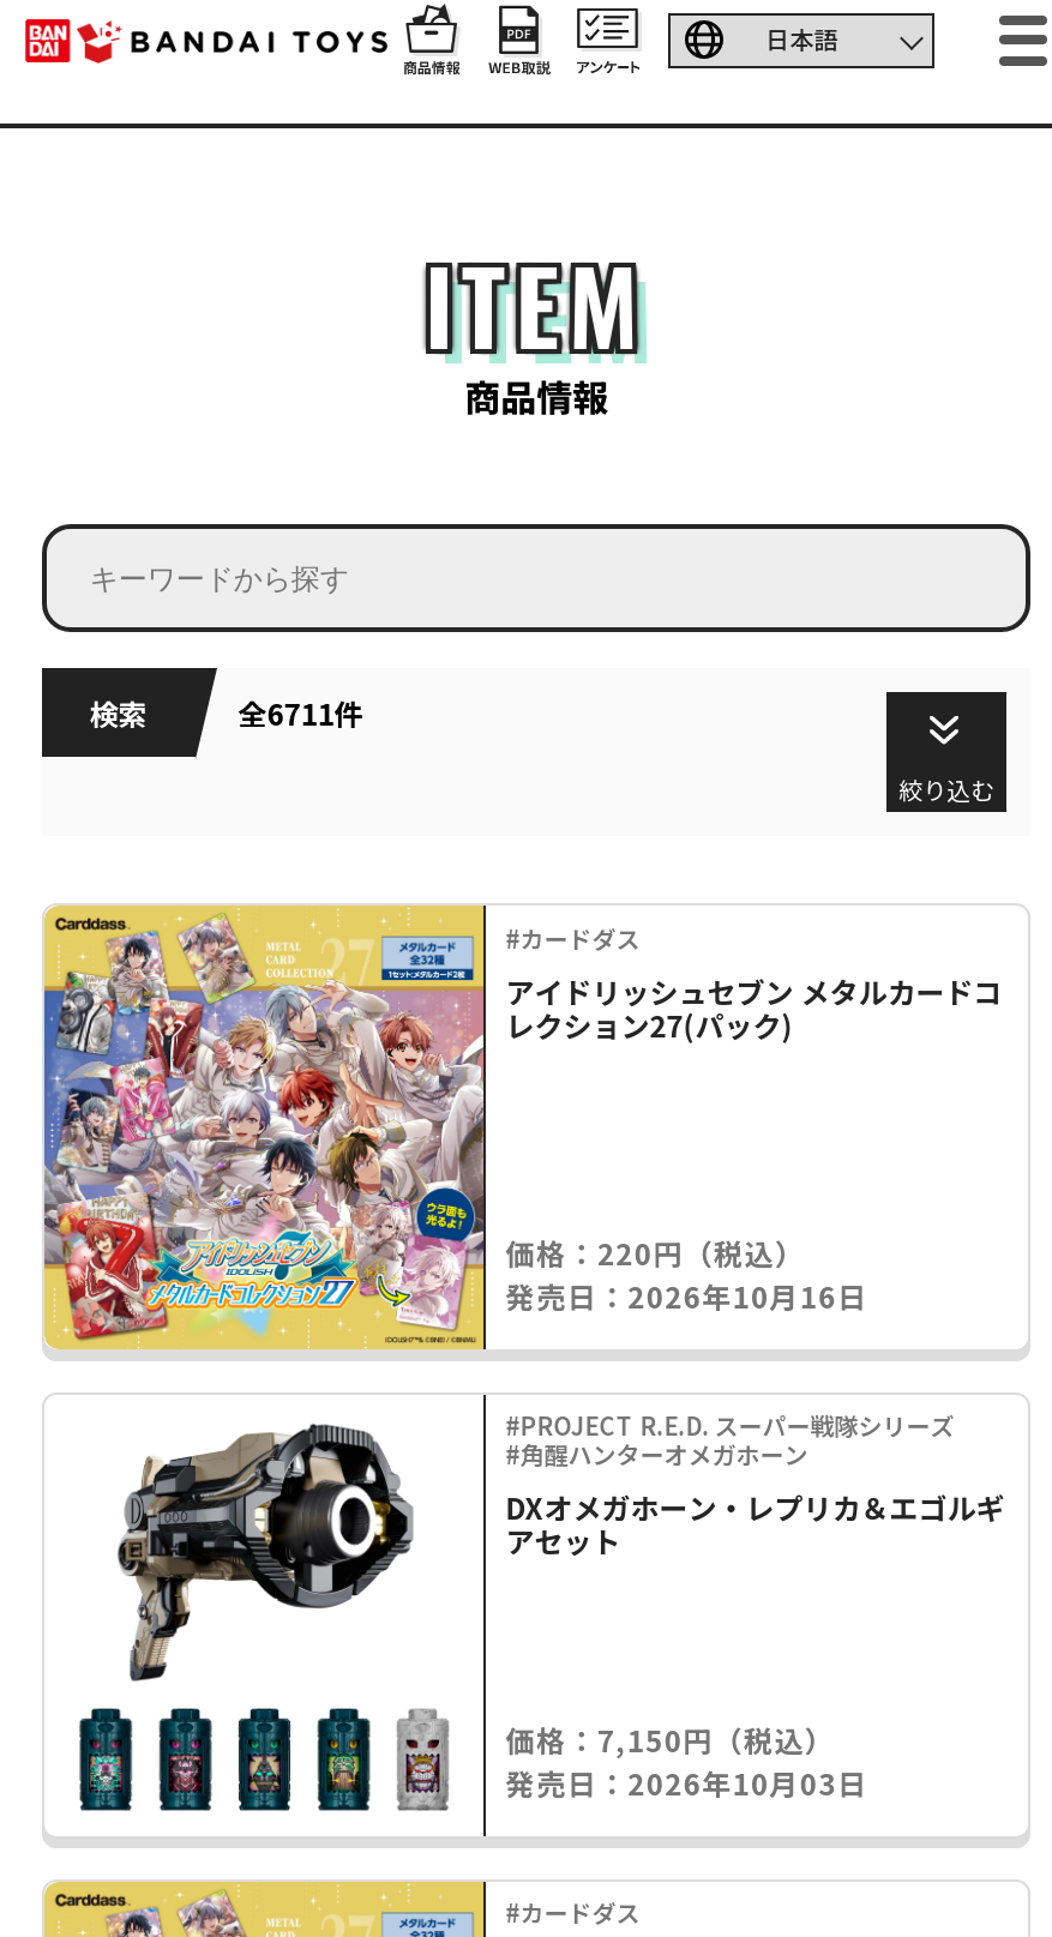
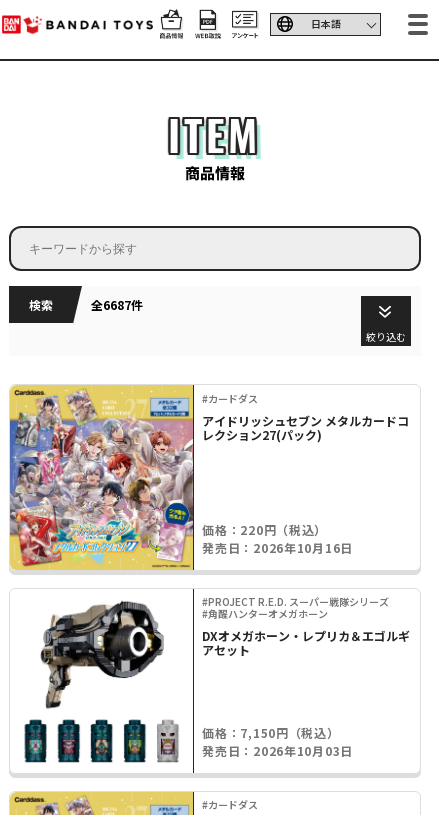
[238,693,363,733] 全6711件 -> [91,296,143,313] 全6687件

